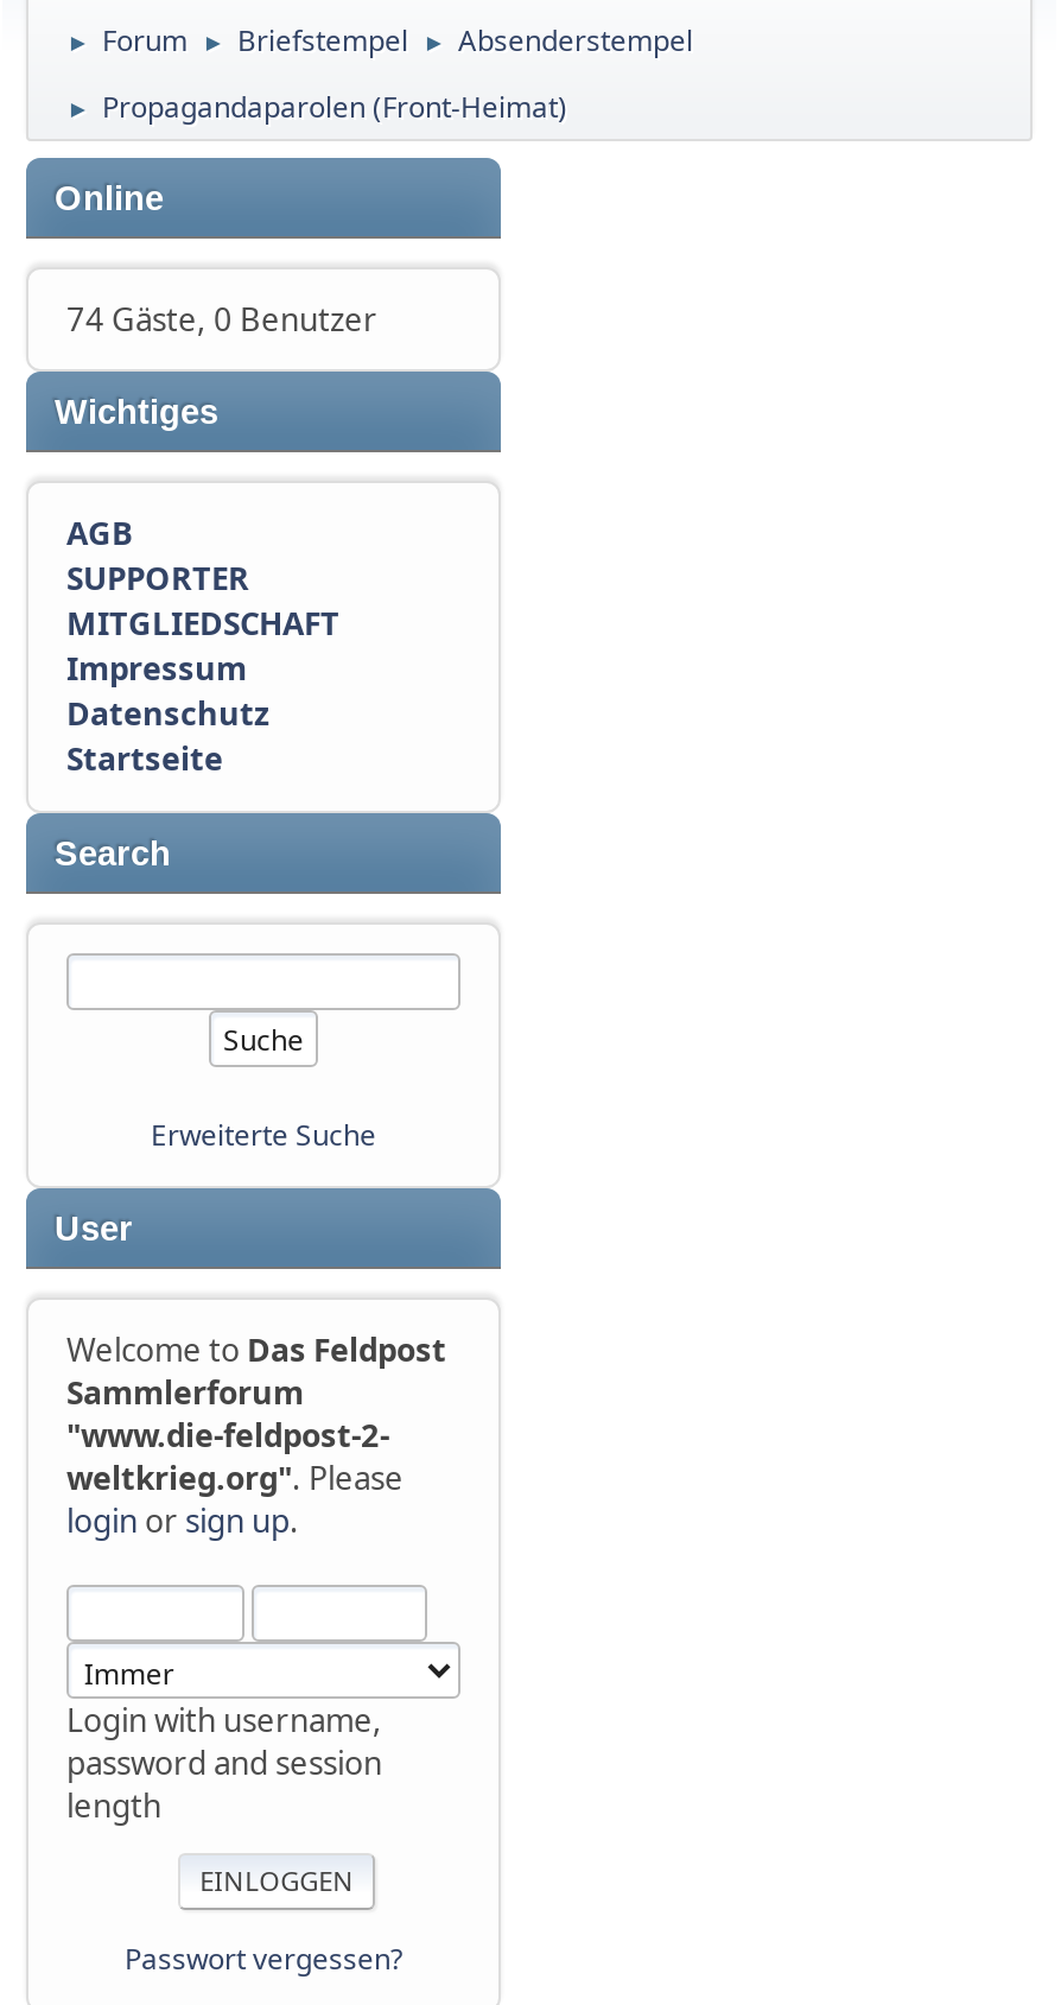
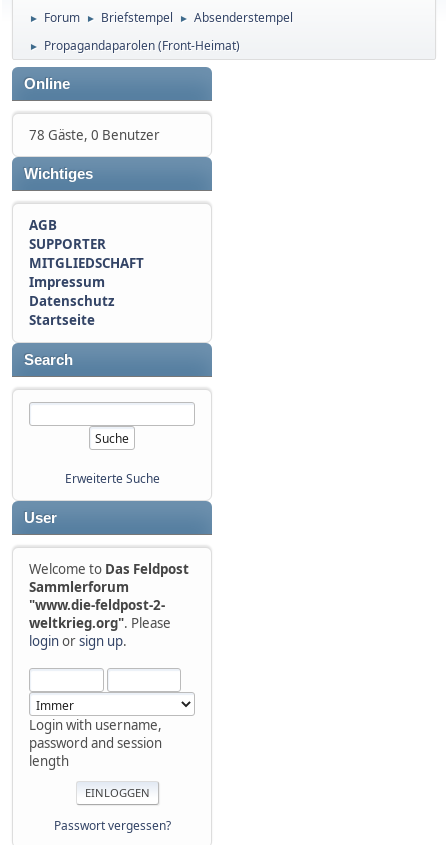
[66,298,377,341] 74 Gäste, 0 Benutzer -> [29,126,160,144] 78 Gäste, 0 Benutzer

